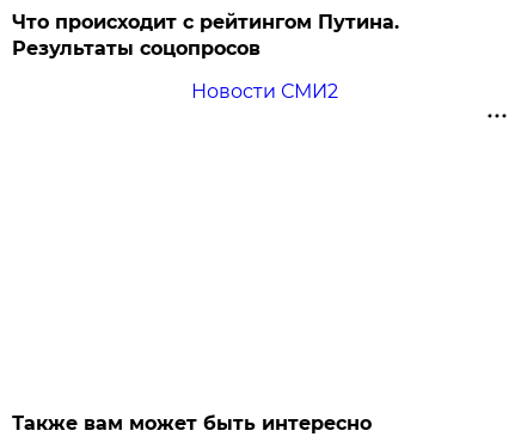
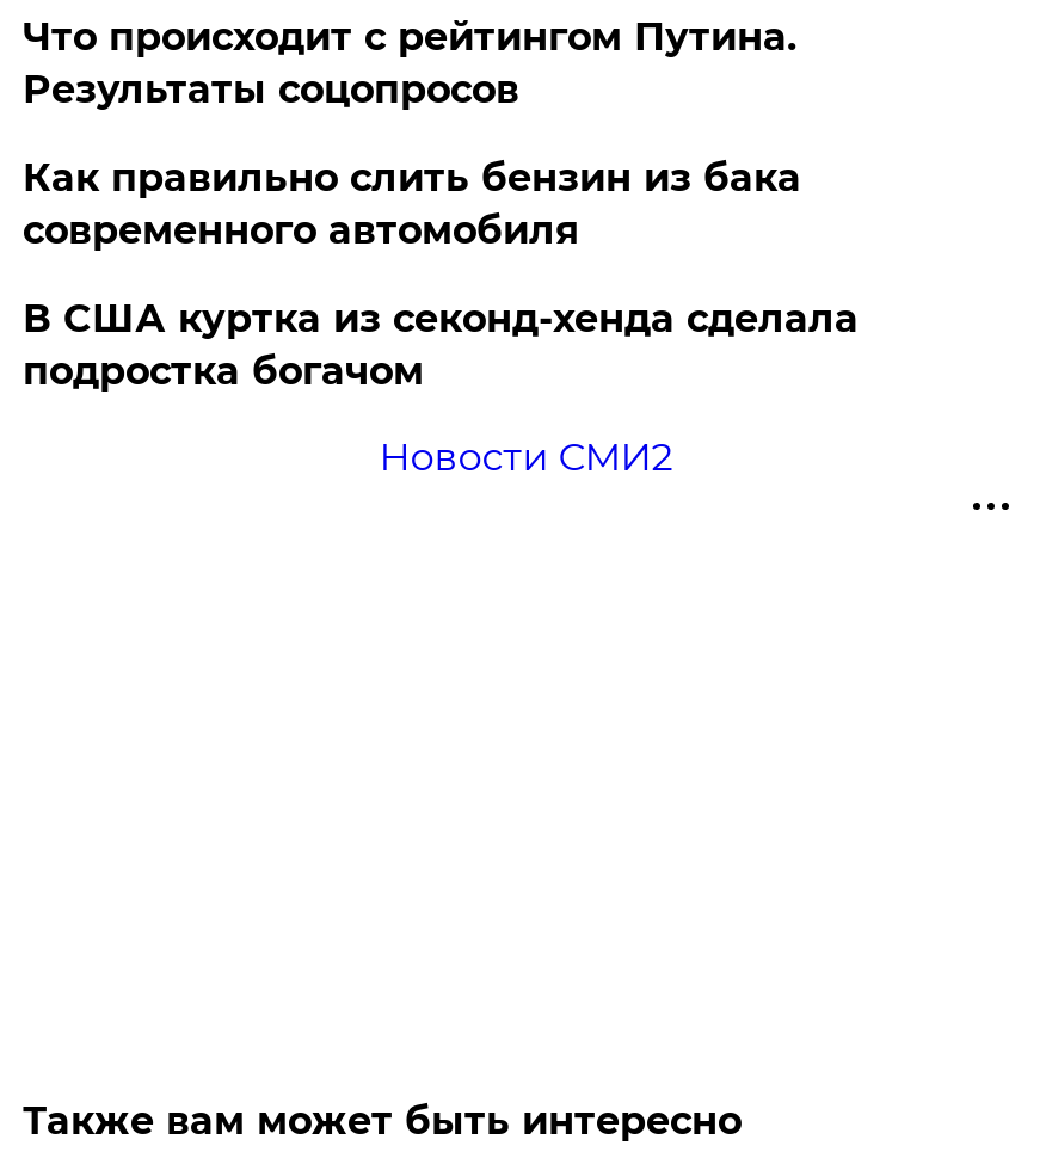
none -> [22,155,858,394] Как правильно слить бензин из бака | современного автомобиля | В США куртка из секонд-хенда сделала | подростка богачом

